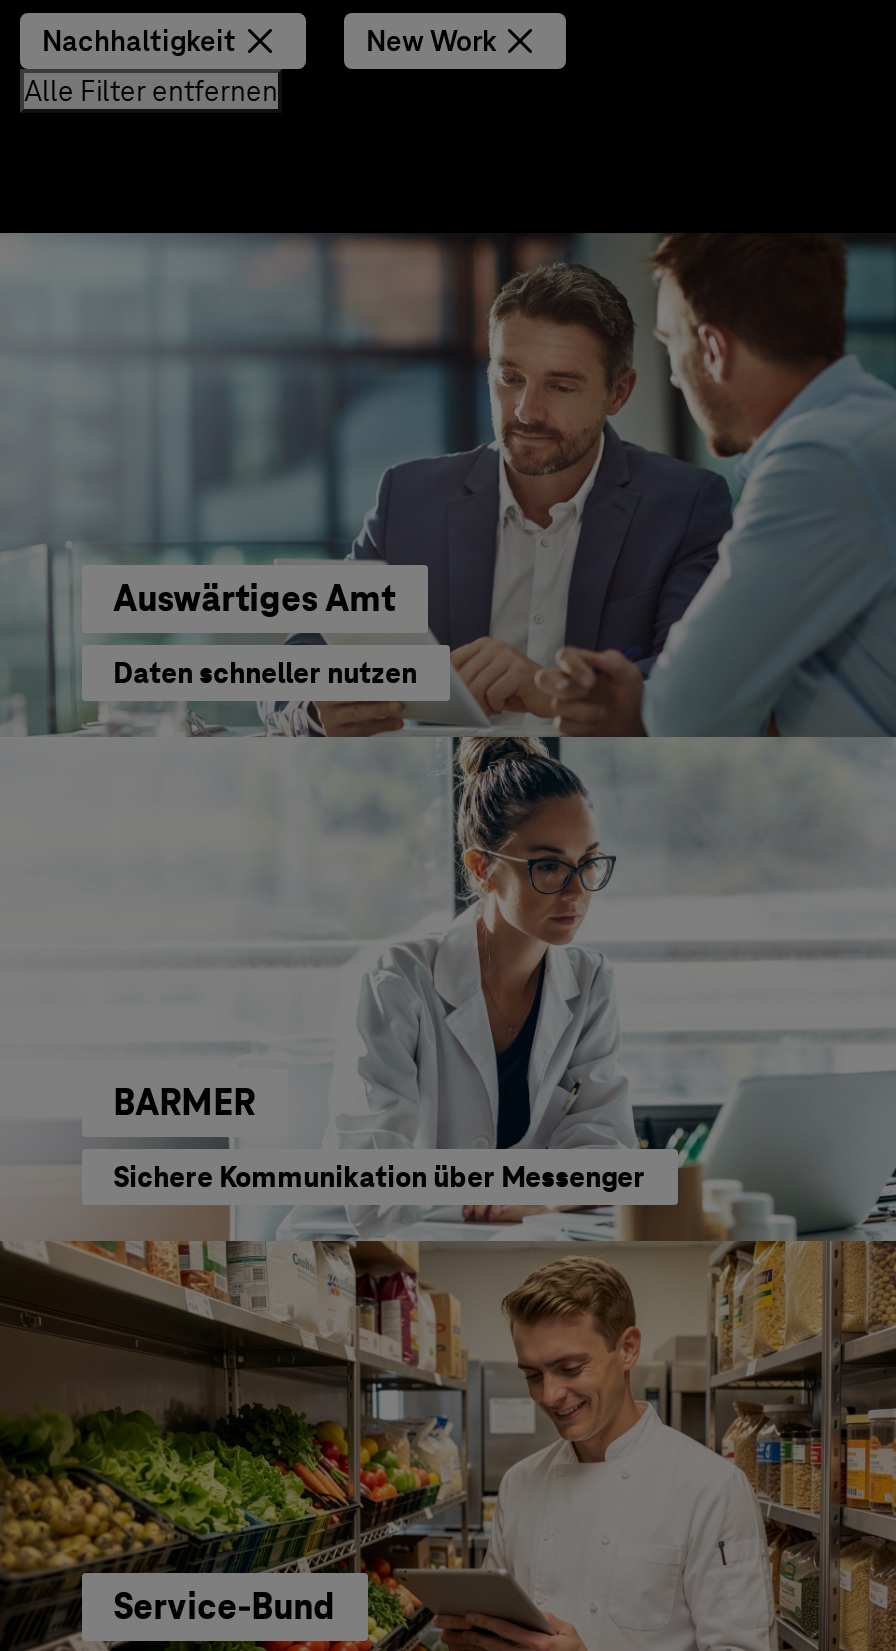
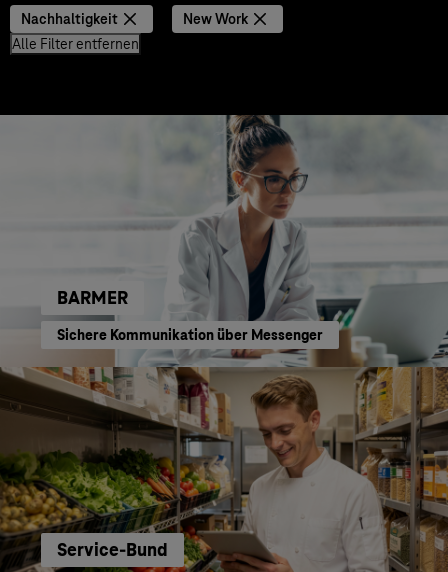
[6,231,890,739] [image] | Auswärtiges Amt | Daten schneller nutzen -> none

